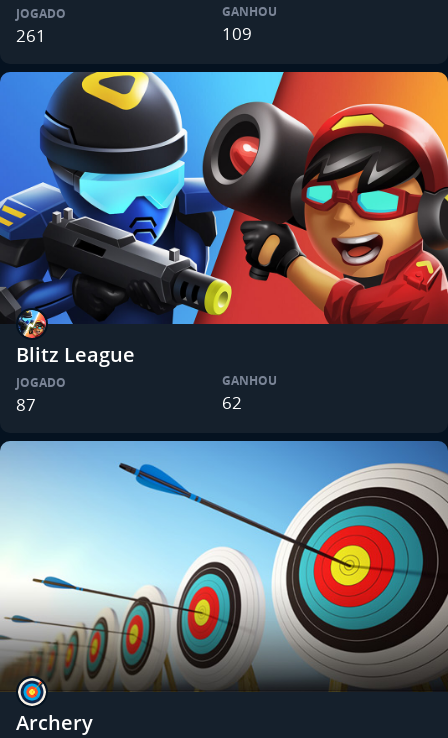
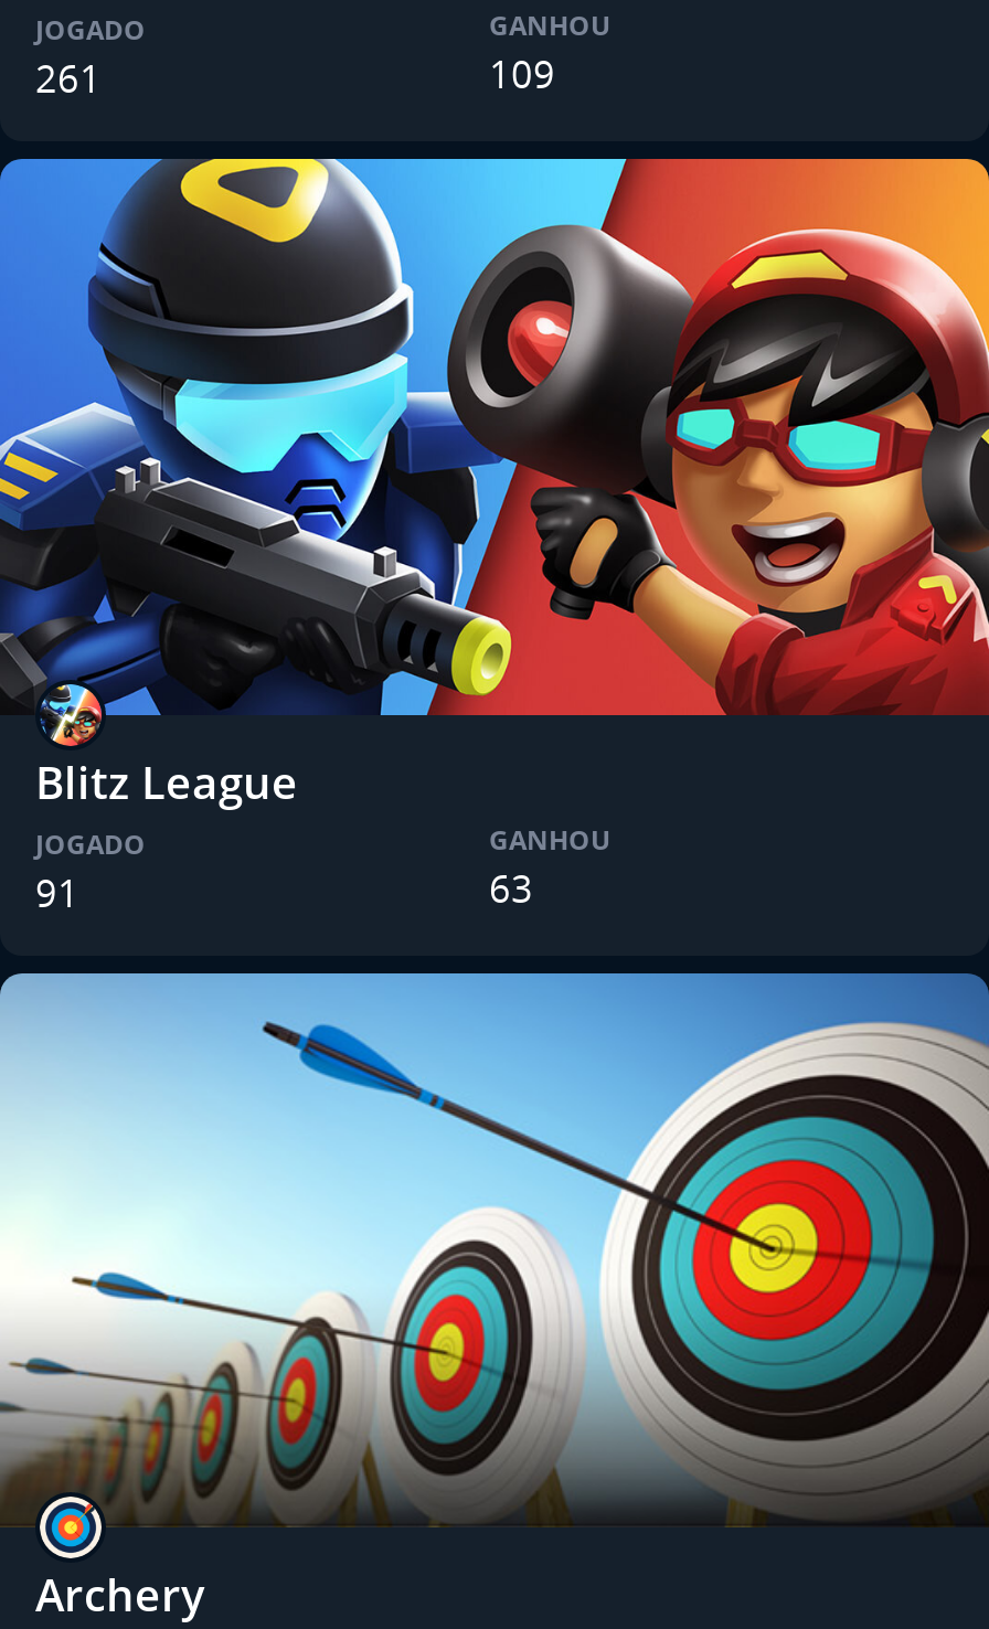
[16,393,36,416] 87 -> [35,867,79,917] 91
[221,391,241,414] 62 -> [489,862,533,913] 63

